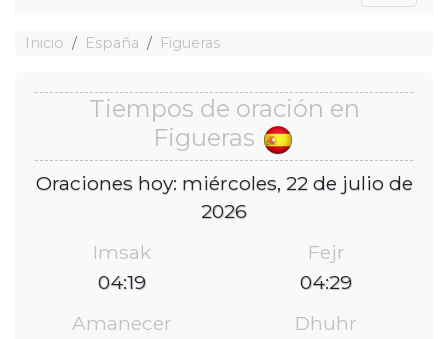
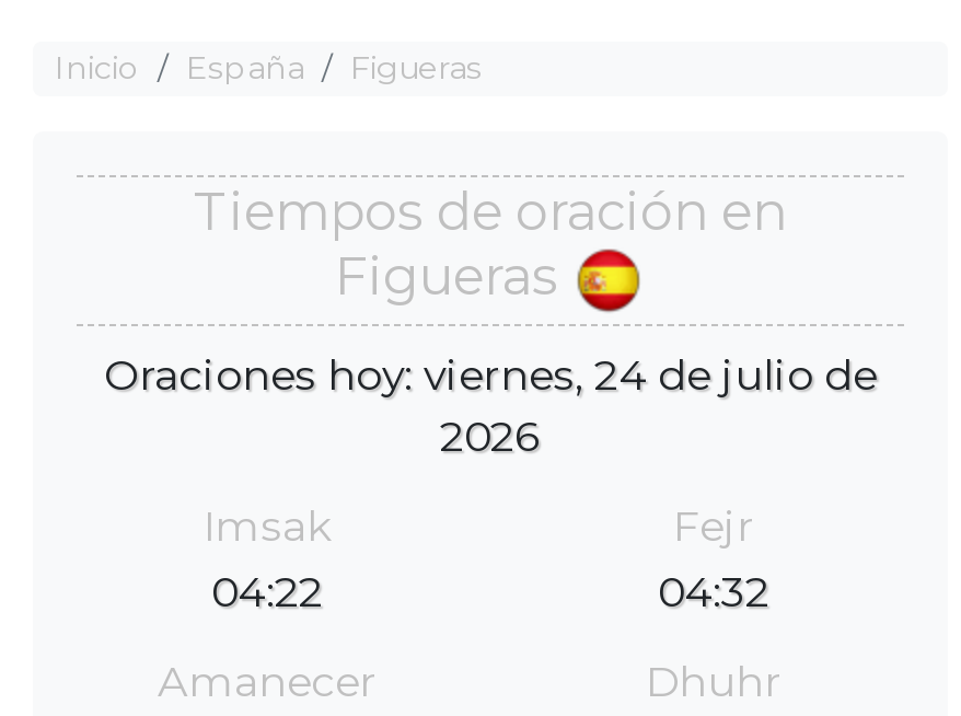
[35,171,412,195] Oraciones hoy: miércoles, 22 de julio de -> [104,348,877,400] Oraciones hoy: viernes, 24 de julio de
[98,270,146,294] 04:19 -> [211,564,323,617] 04:22
[300,270,352,294] 04:29 -> [658,564,769,617] 04:32

